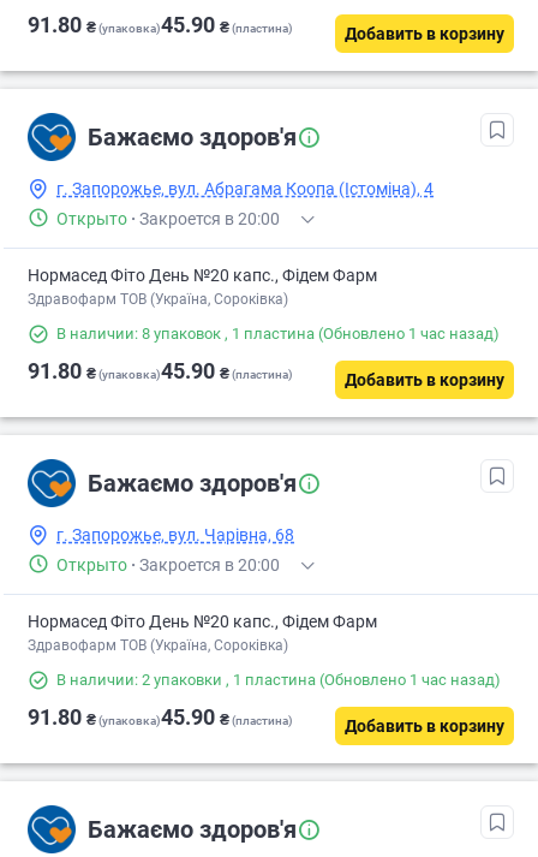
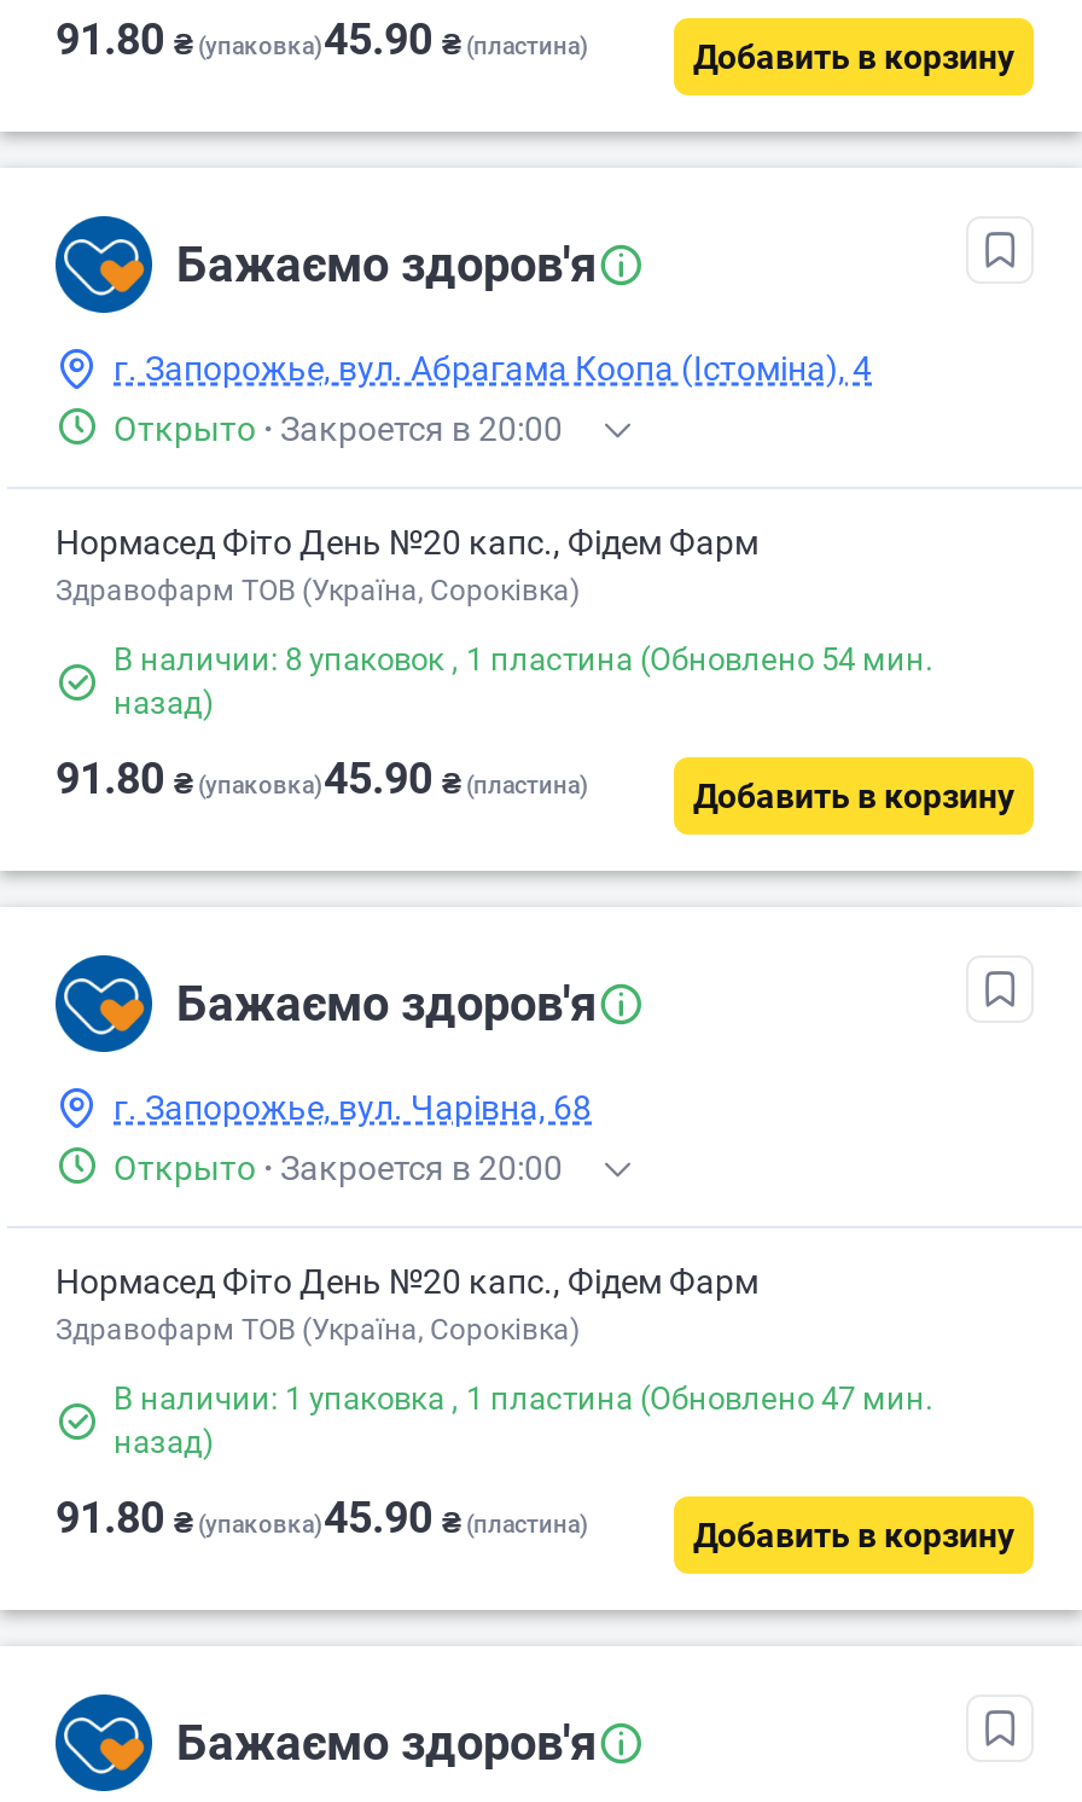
[56,325,500,343] В наличии: 8 упаковок, 1 пластина (Обновлено 1 час назад) -> [114,642,932,722] В наличии: 8 упаковок, 1 пластина (Обновлено 54 мин. | назад)
[56,671,501,689] В наличии: 2 упаковки, 1 пластина (Обновлено 1 час назад) -> [114,1381,932,1461] В наличии: 1 упаковка, 1 пластина (Обновлено 47 мин. | назад)

